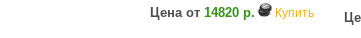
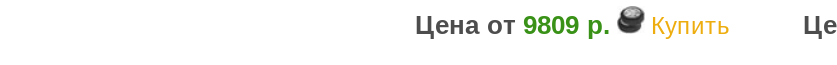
[150,5,314,20] Цена от 14820 р. Купить -> [415,10,729,40] Цена от 9809 р. Купить

